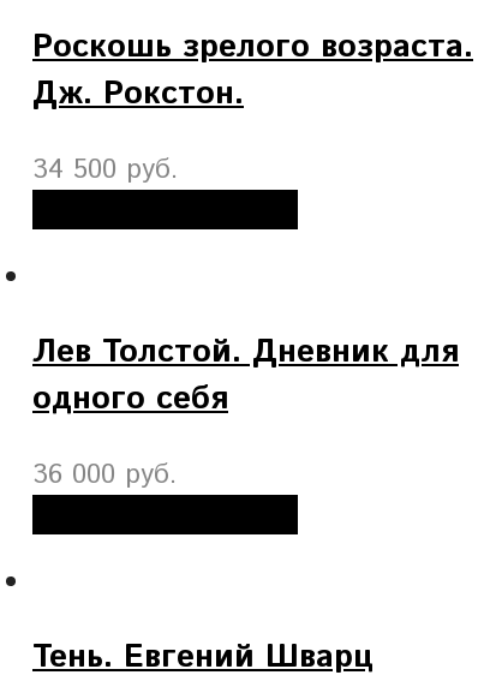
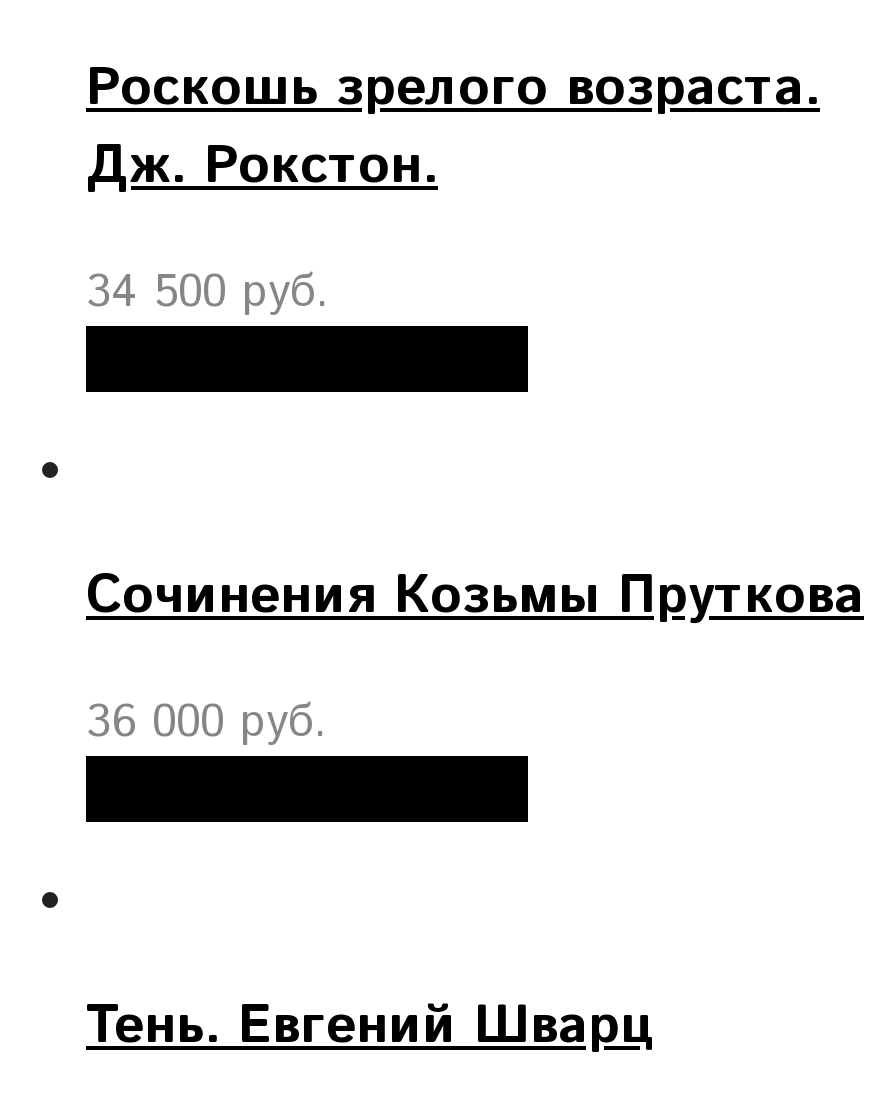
[32,329,459,423] Лев Толстой. Дневник для | одного себя -> [86,558,864,636] Сочинения Козьмы Пруткова

